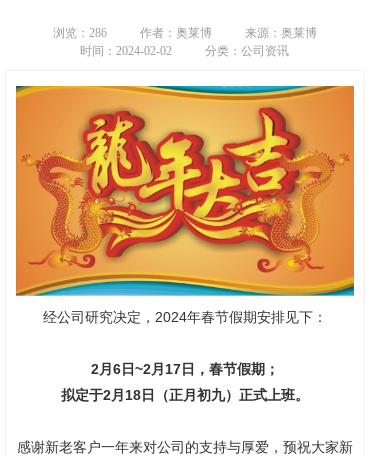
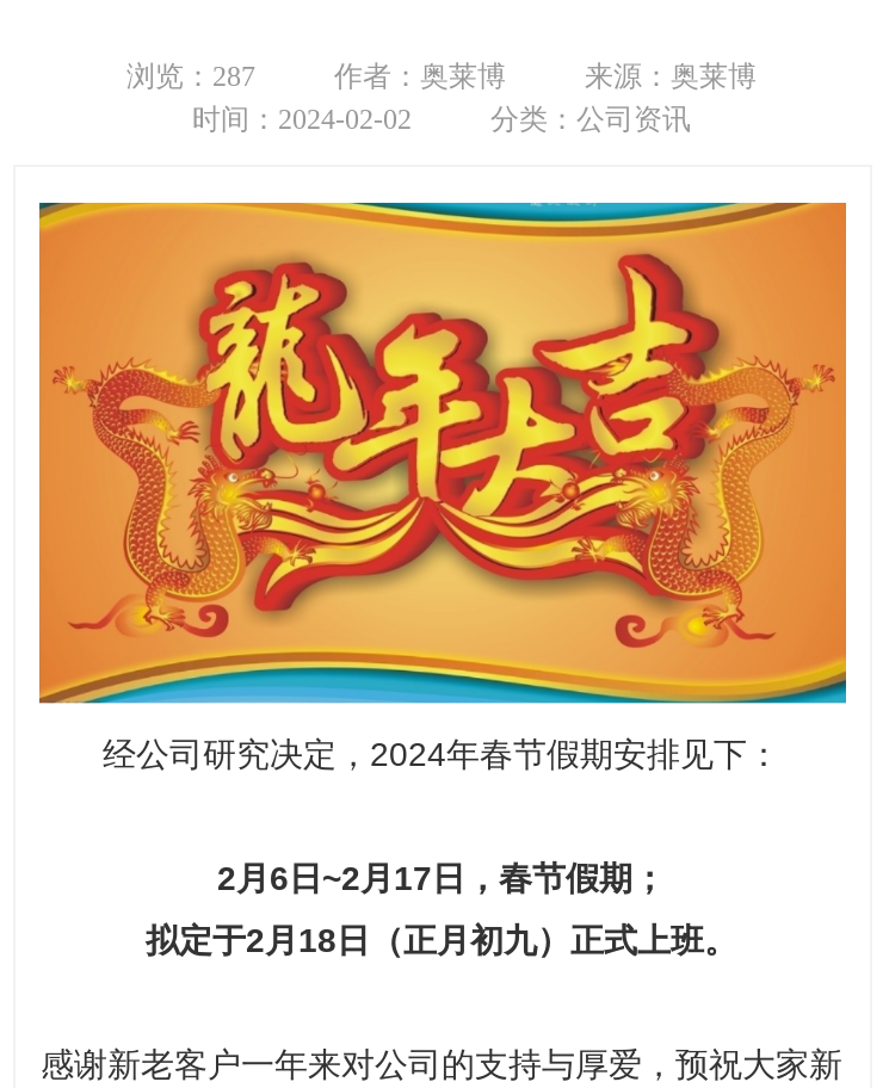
[52,26,106,40] 浏览：286 -> [126,60,255,93] 浏览：287

